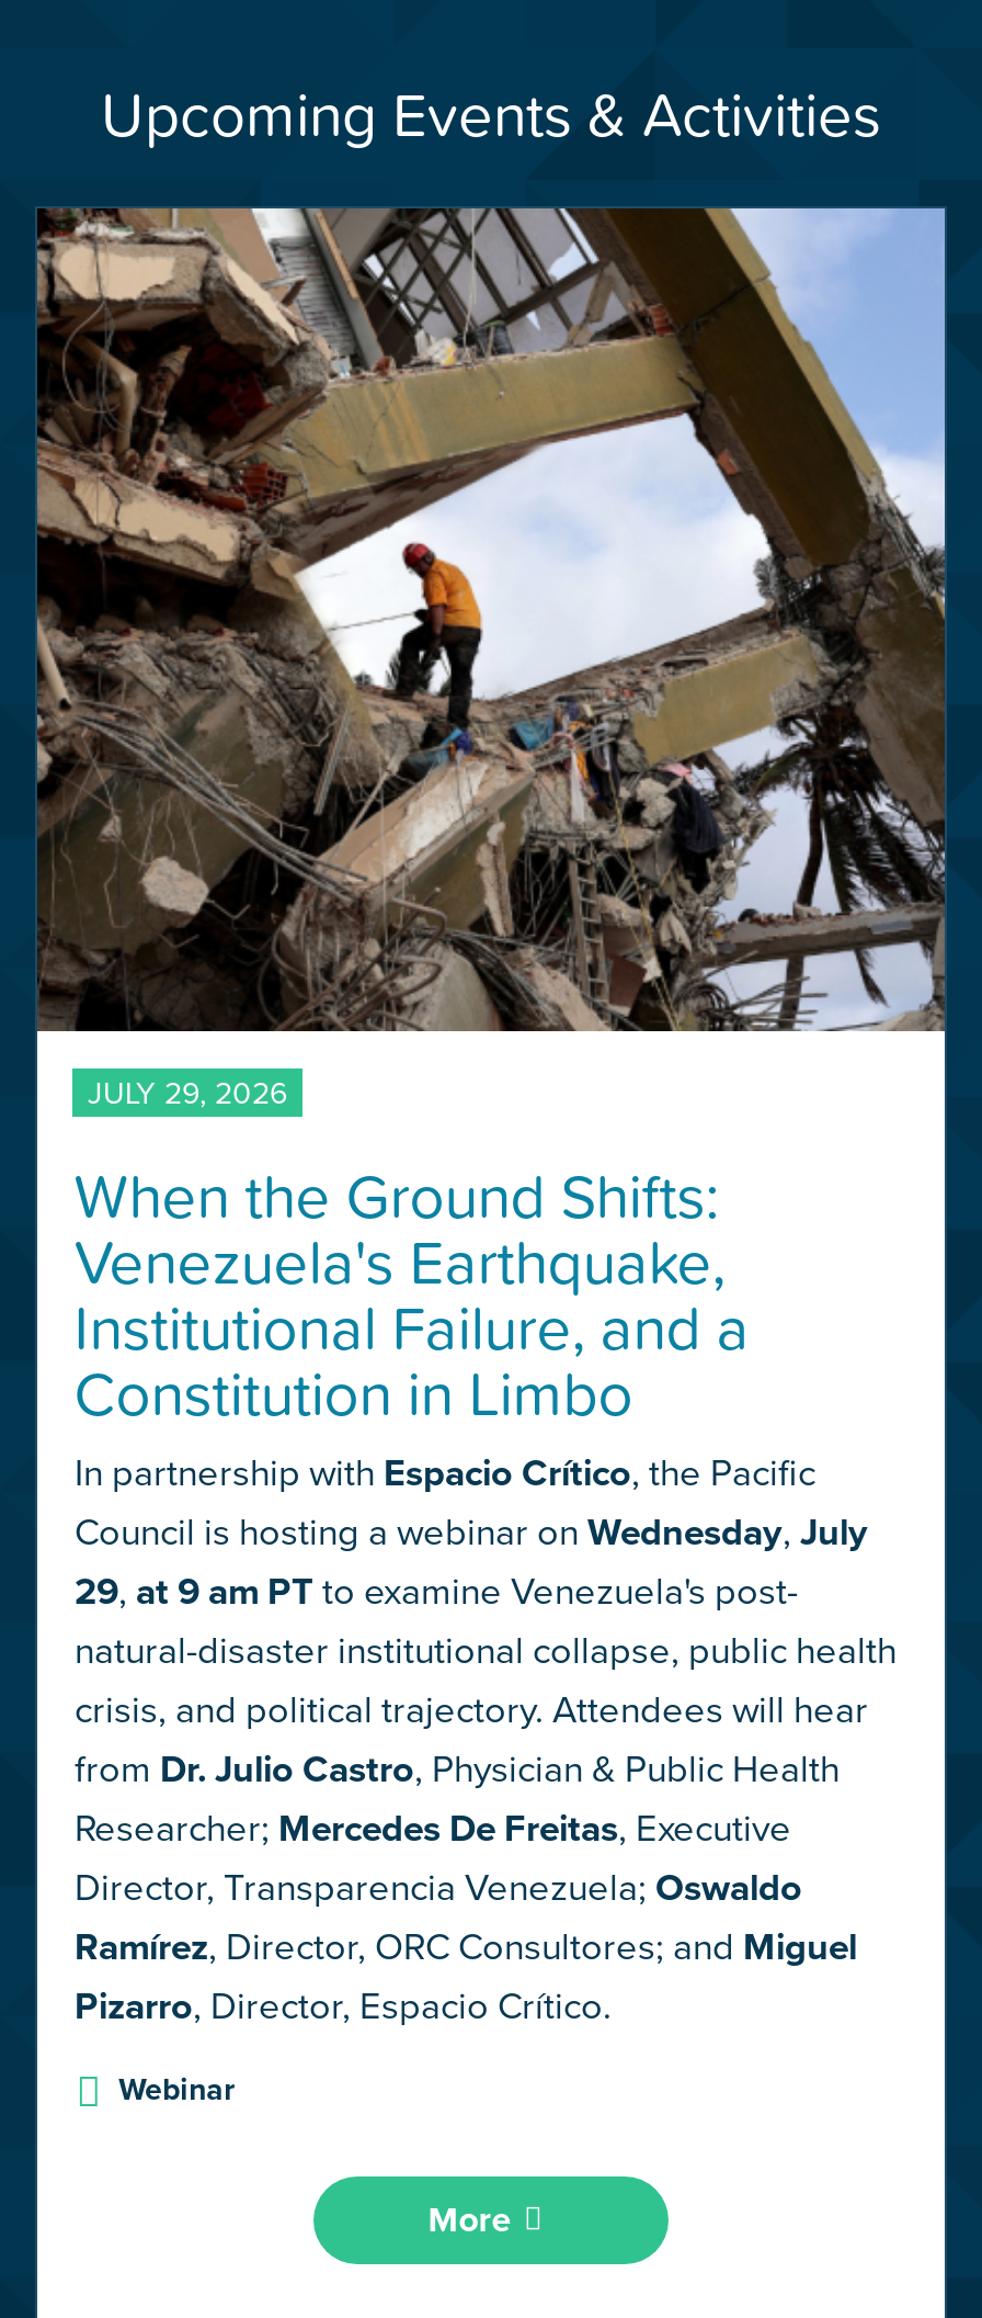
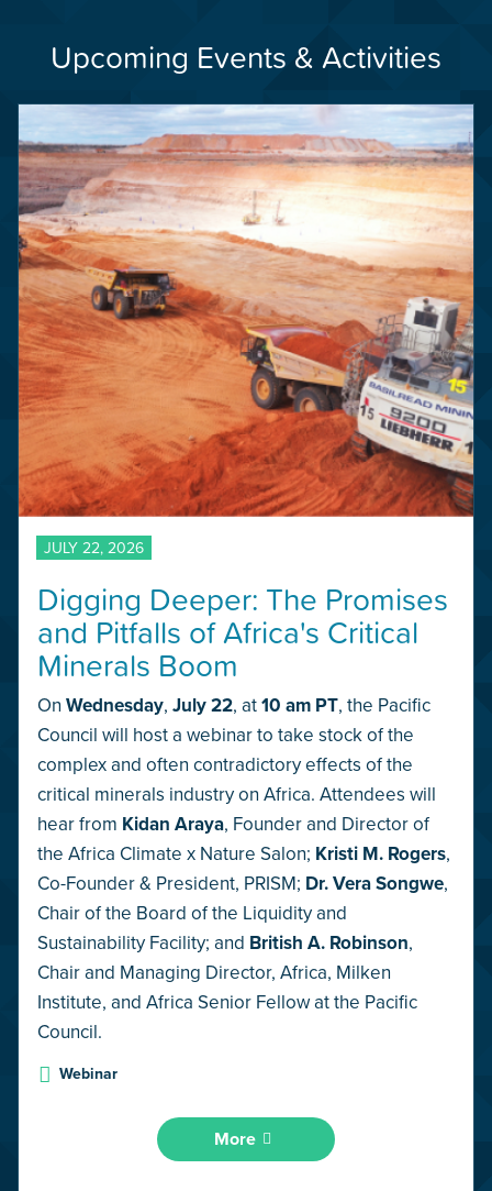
[37,206,947,2030] [image] | JULY 29, 2026 | When the Ground Shifts: | Venezuela's Earthquake, | Institutional Failure, and a | Constitution in Limbo | In partnership with Espacio Crítico, the Pacific | Council is hosting a webinar on Wednesday, July | 29, at 9 am PT to examine Venezuela's post- | natural-disaster institutional collapse, public health | crisis, and political trajectory. Attendees will hear | from Dr. Julio Castro, Physician & Public Health | Researcher; Mercedes De Freitas, Executive | Director, Transparencia Venezuela; Oswaldo | Ramírez, Director, ORC Consultores; and Miguel | Pizarro, Director, Espacio Crítico. -> [18,103,474,1044] [image] | JULY 22, 2026 | Digging Deeper: The Promises | and Pitfalls of Africa's Critical | Minerals Boom | On Wednesday, July 22, at 10 am PT, the Pacific | Council will host a webinar to take stock of the | complex and often contradictory effects of the | critical minerals industry on Africa. Attendees will | hear from Kidan Araya, Founder and Director of | the Africa Climate x Nature Salon; Kristi M. Rogers, | Co-Founder & President, PRISM; Dr. Vera Songwe, | Chair of the Board of the Liquidity and | Sustainability Facility; and British A. Robinson, | Chair and Managing Director, Africa, Milken | Institute, and Africa Senior Fellow at the Pacific | Council.

